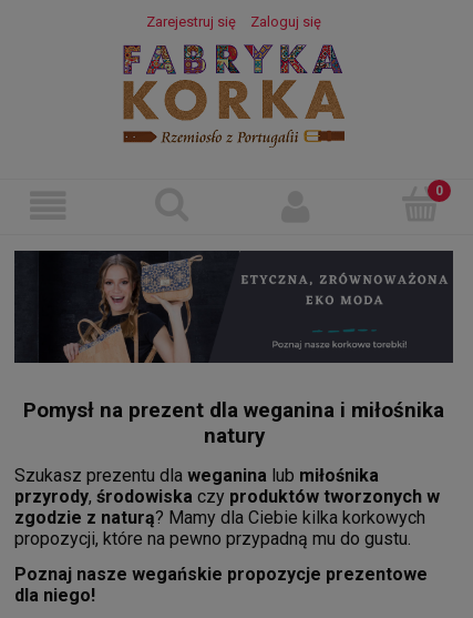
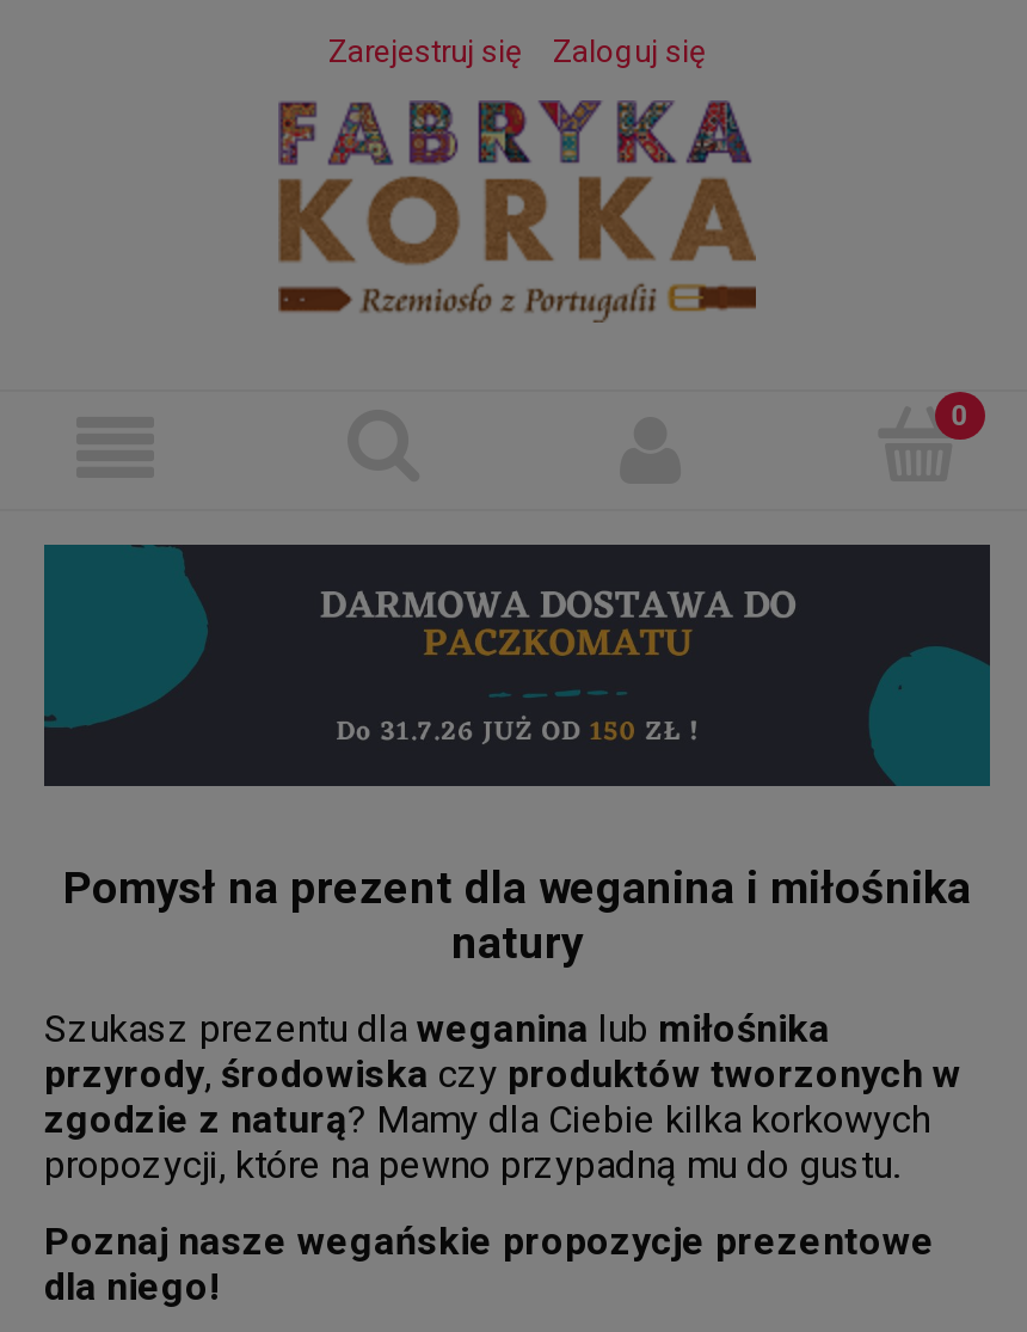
[13,250,453,364] [image] -> [42,542,992,788] [image]

